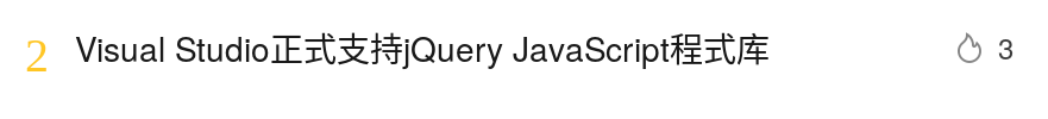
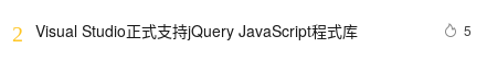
[998,26,1015,67] 3 -> [464,21,472,39] 5

